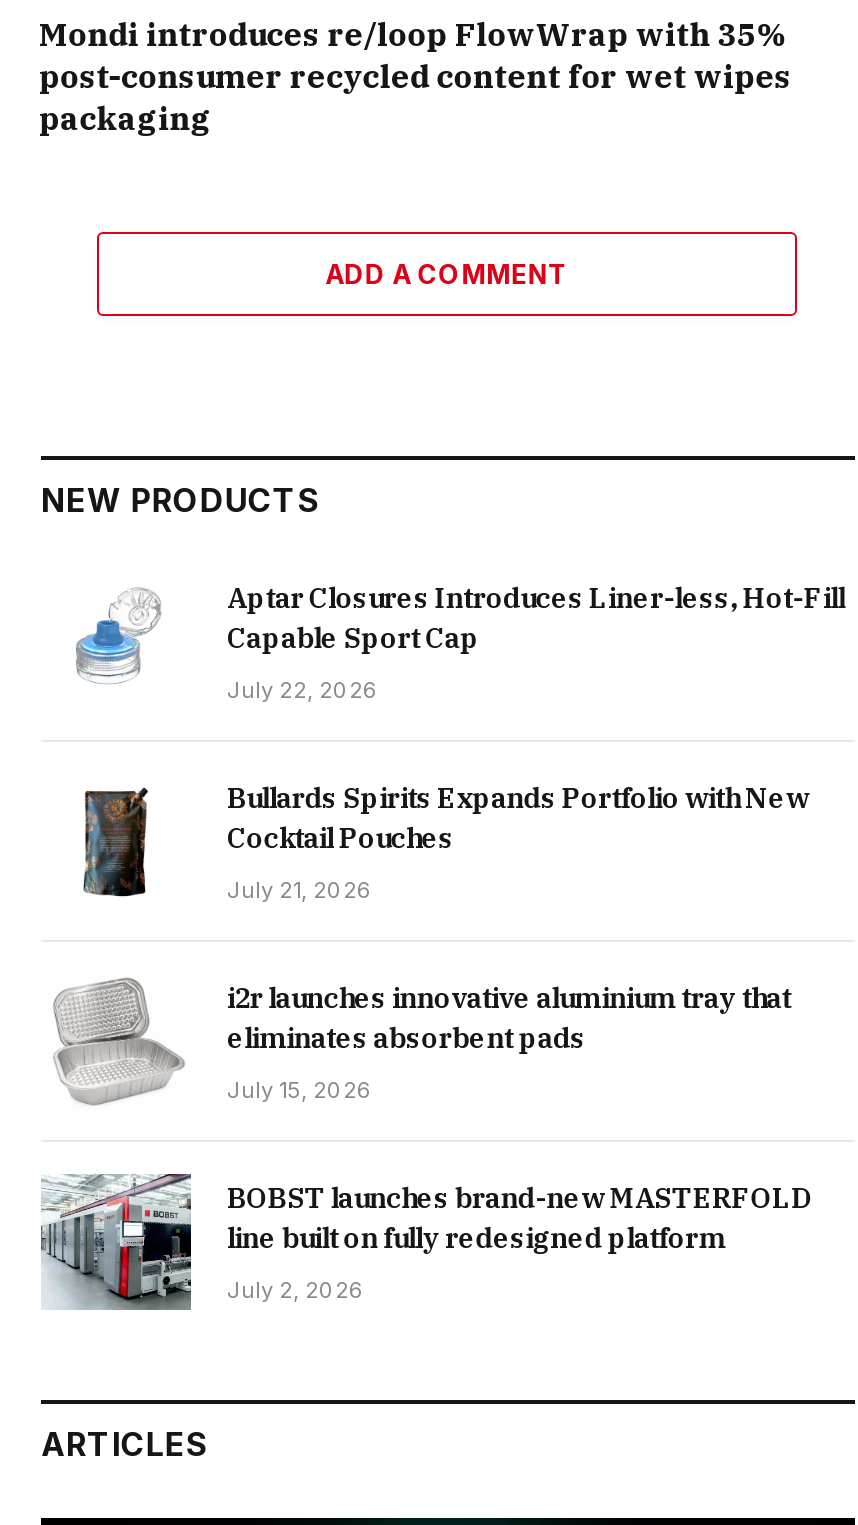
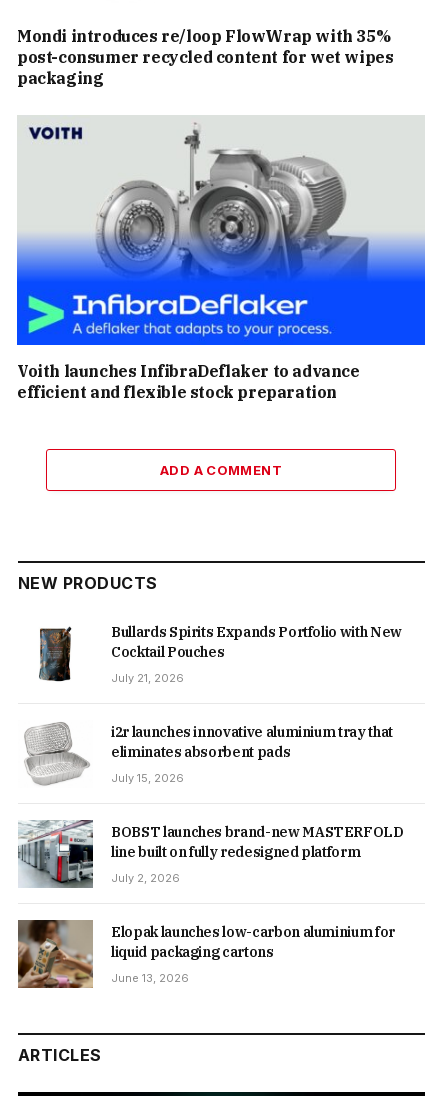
none -> [16,116,426,402] [image] | Voith launches InfibraDeflaker to advance | efficient and flexible stock preparation
[75,579,845,703] [image] | Aptar Closures Introduces Liner-less, Hot-Fill | Capable Sport Cap | July 22, 2026 -> none
none -> [17,919,395,989] [image] | Elopak launches low-carbon aluminium for | liquid packaging cartons | June 13, 2026

